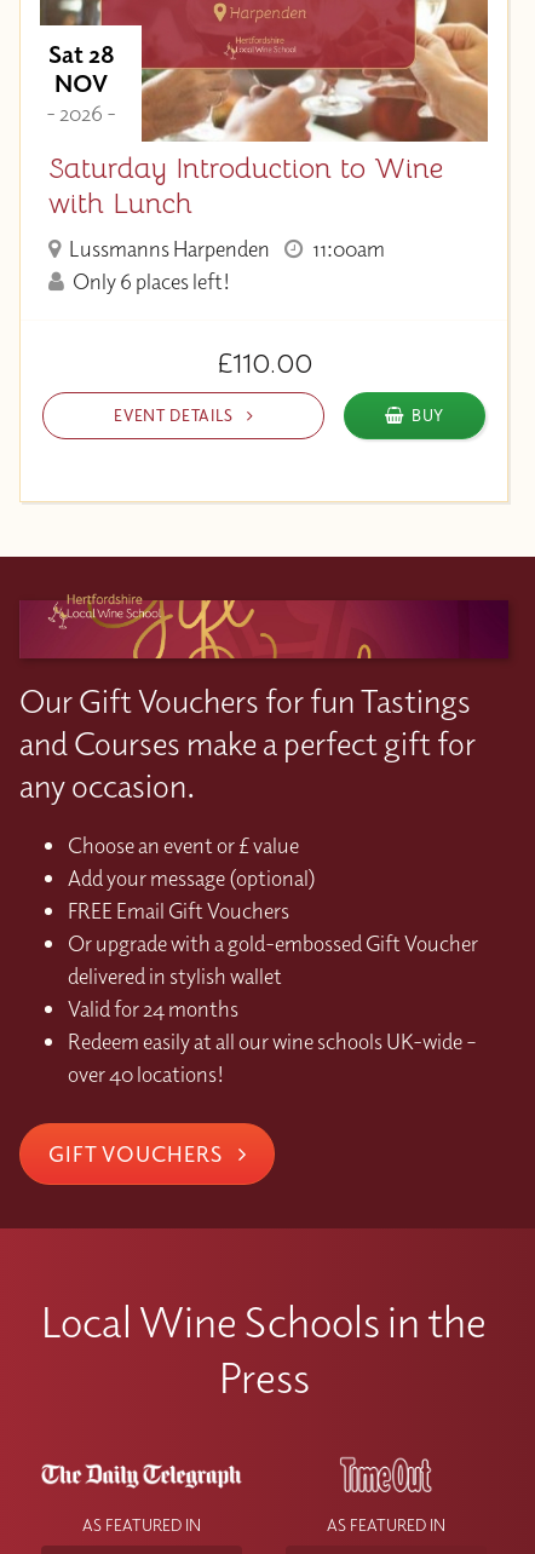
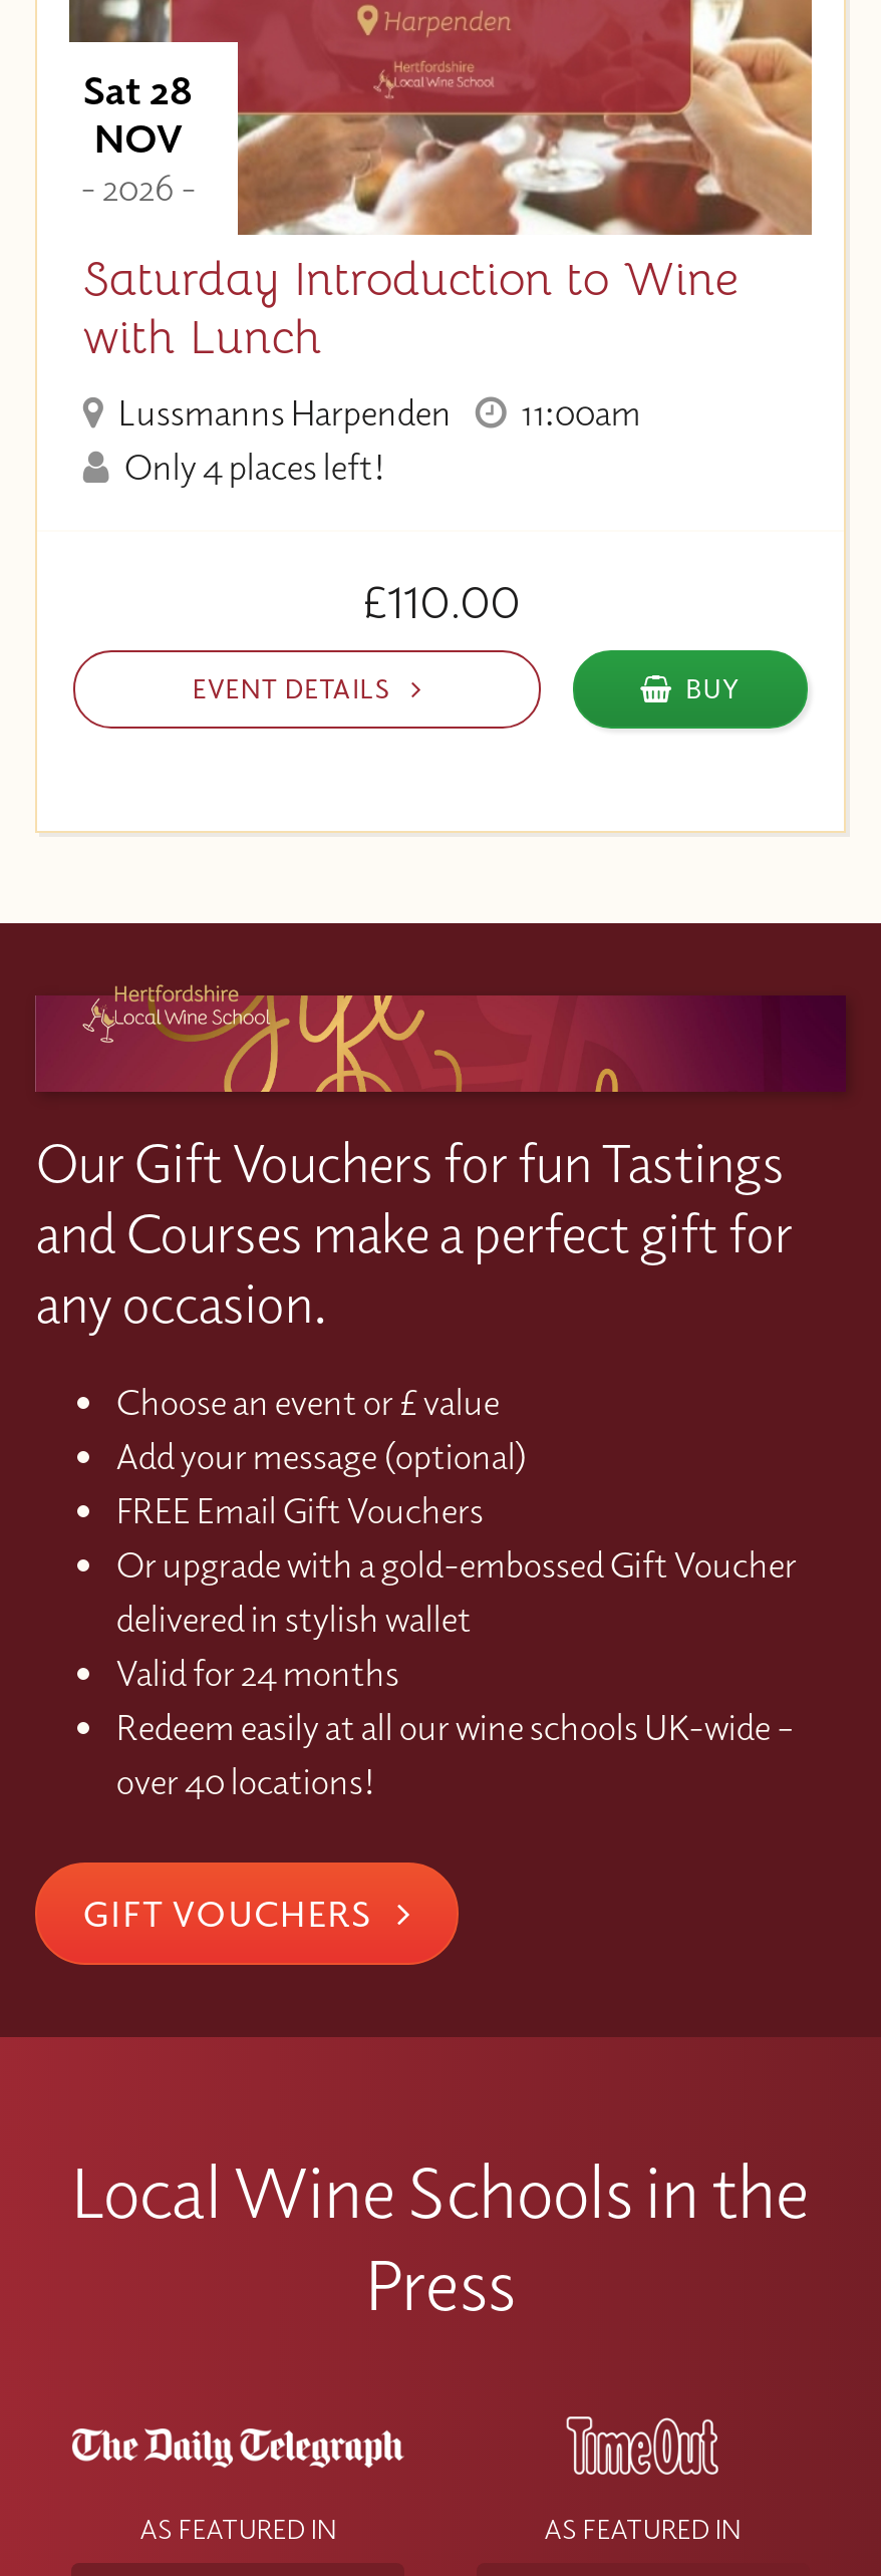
[69,267,230,295] Only 6 places left! -> [118,443,385,489] Only 4 places left!

